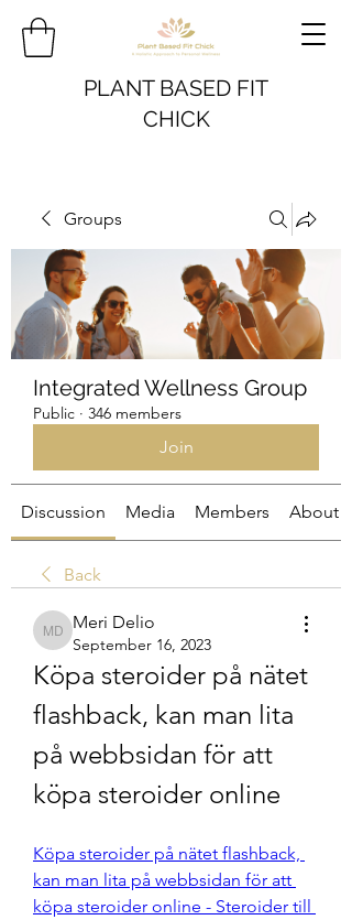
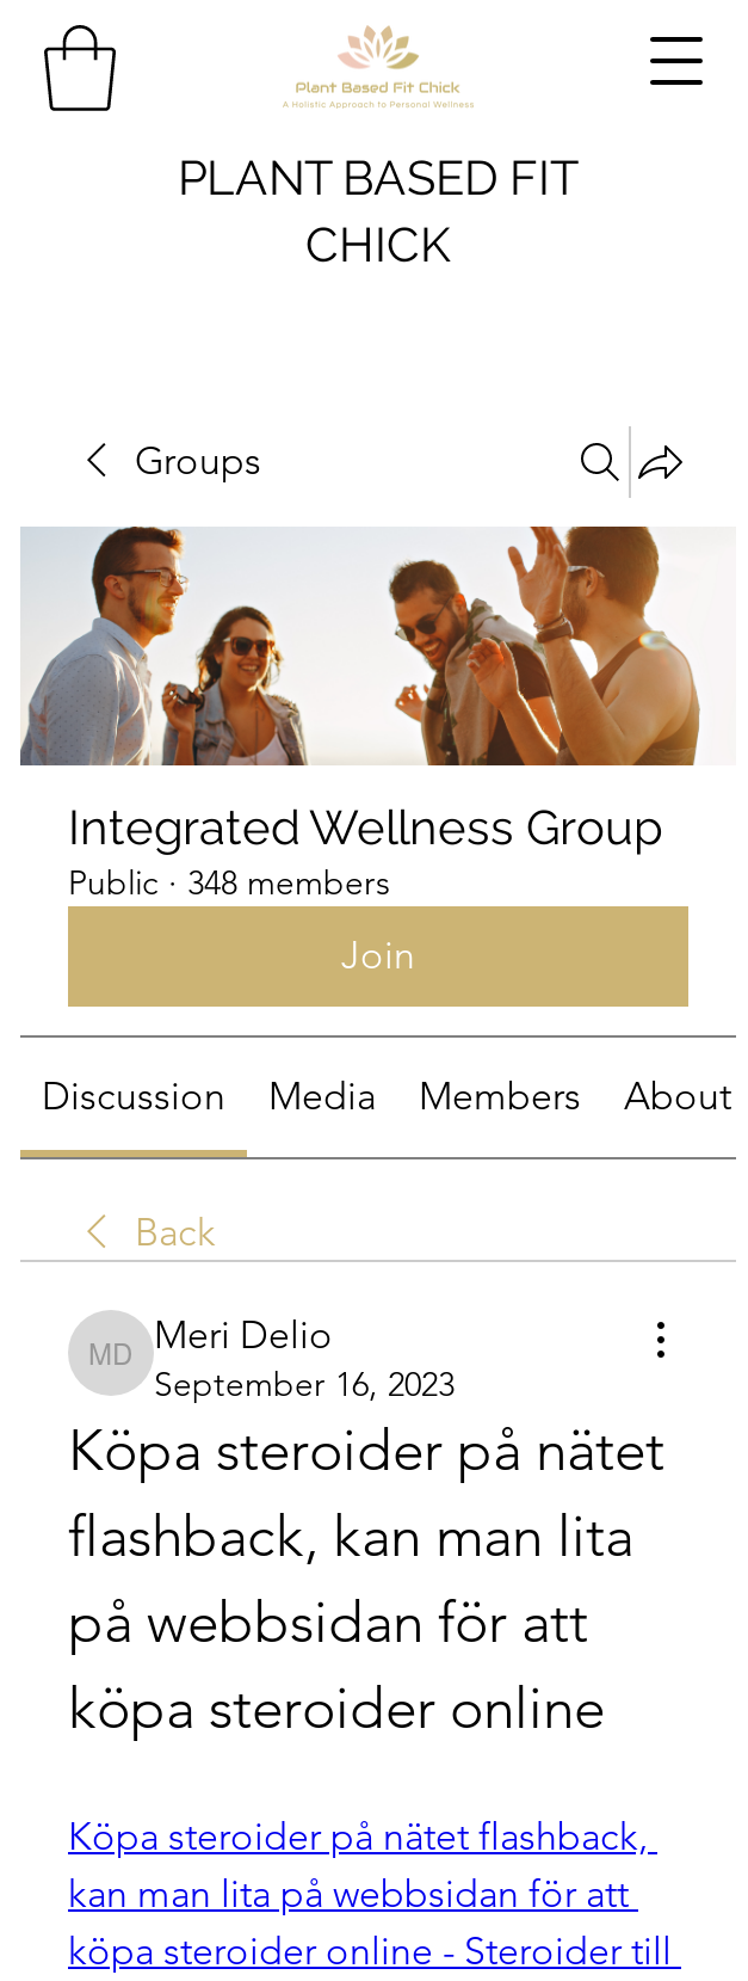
[33,403,182,423] Public · 346 members -> [68,860,390,903] Public · 348 members

